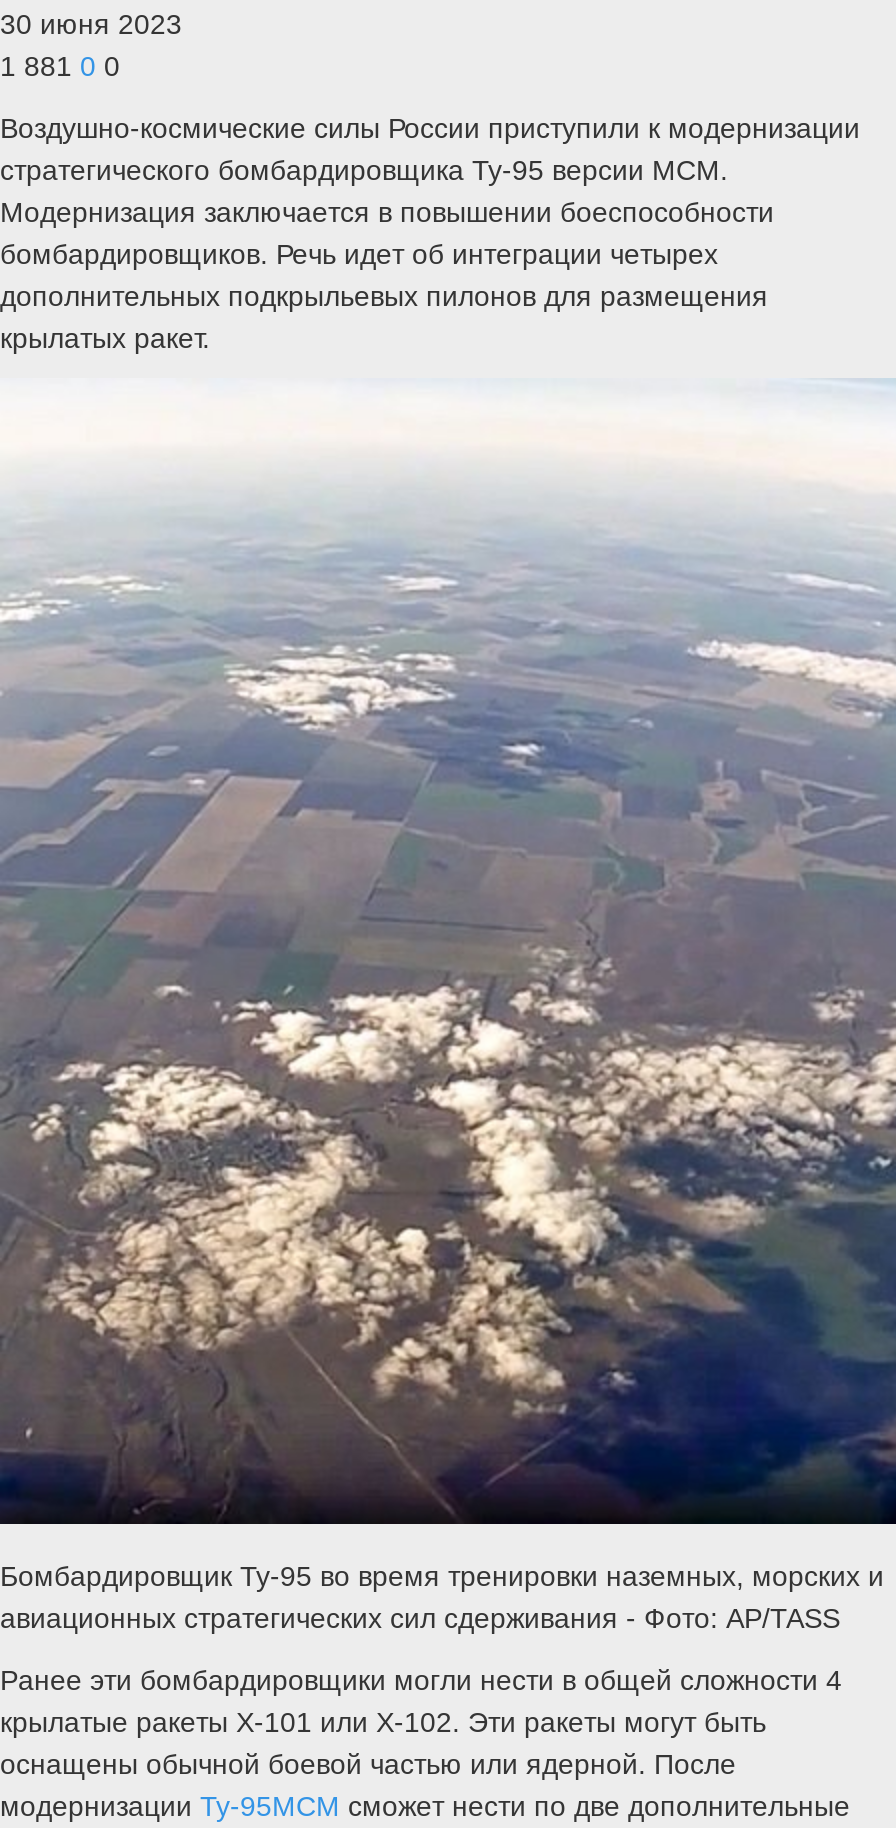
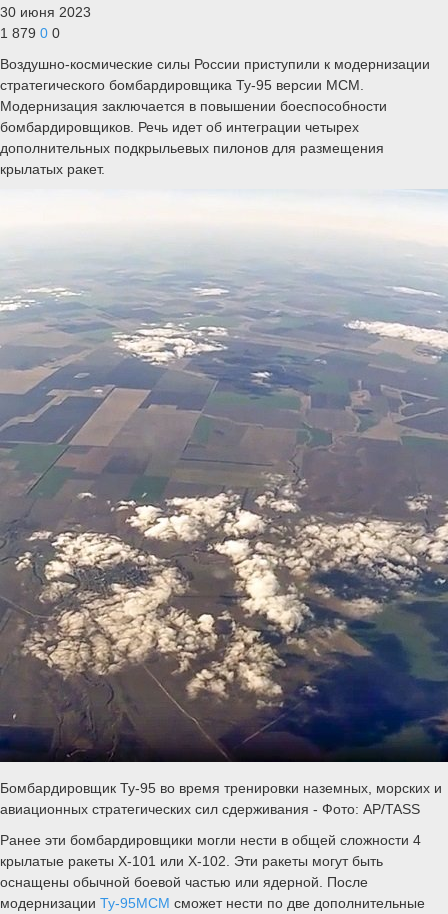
[0,50,120,82] 1 881 0 0 -> [0,25,60,41] 1 879 0 0

